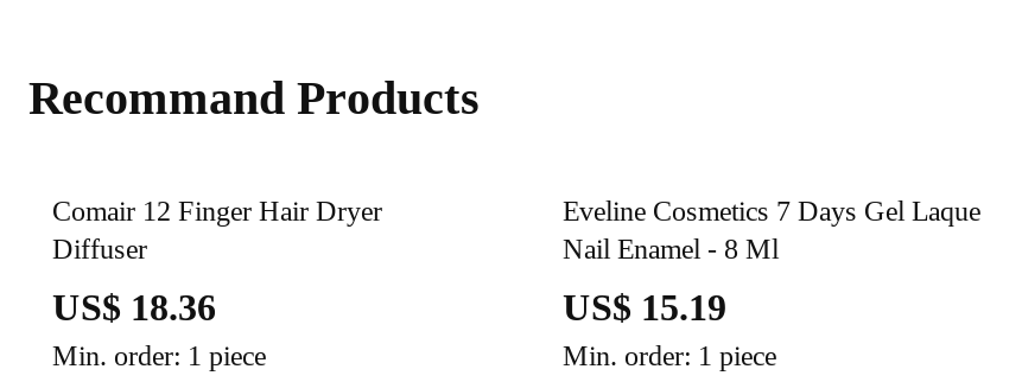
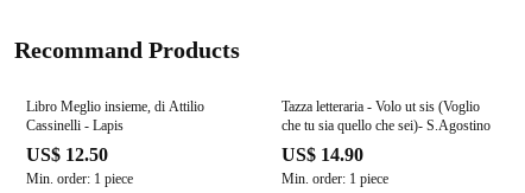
[52,193,382,265] Comair 12 Finger Hair Dryer | Diffuser -> [26,98,204,133] Libro Meglio insieme, di Attilio | Cassinelli - Lapis
[563,193,980,265] Eveline Cosmetics 7 Days Gel Laque | Nail Enamel - 8 Ml -> [282,98,491,133] Tazza letteraria - Volo ut sis (Voglio | che tu sia quello che sei)- S.Agostino
[52,286,216,326] US$ 18.36 -> [26,144,108,164] US$ 12.50
[563,286,726,326] US$ 15.19 -> [282,144,363,164] US$ 14.90

